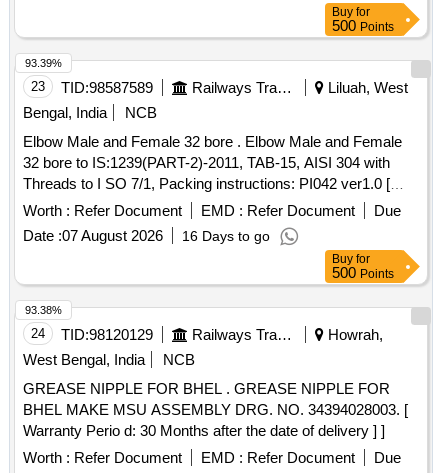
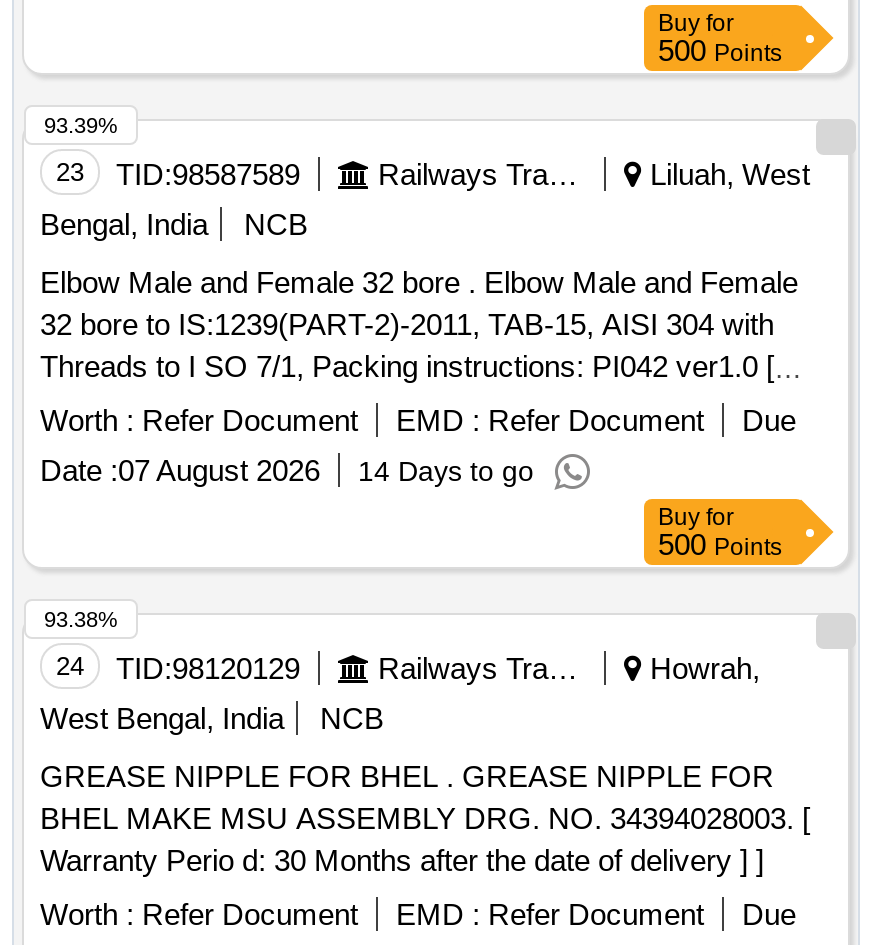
[23,227,270,244] Date : 07 August 2026 16 Days to go -> [40,453,534,487] Date : 07 August 2026 14 Days to go

